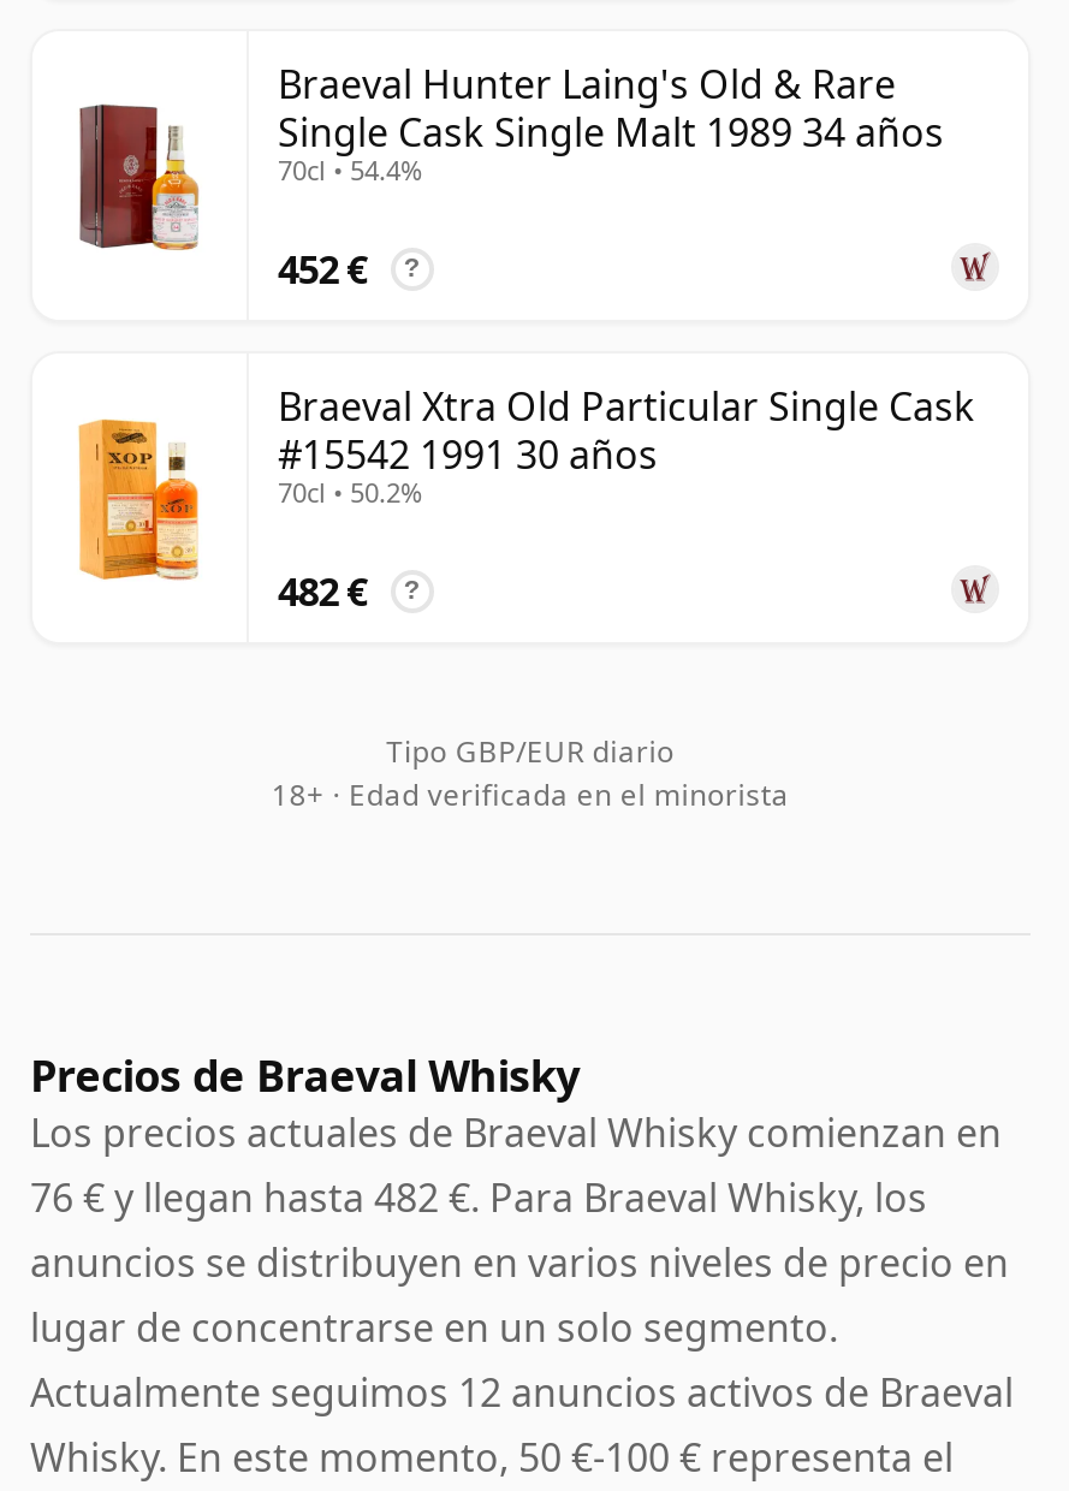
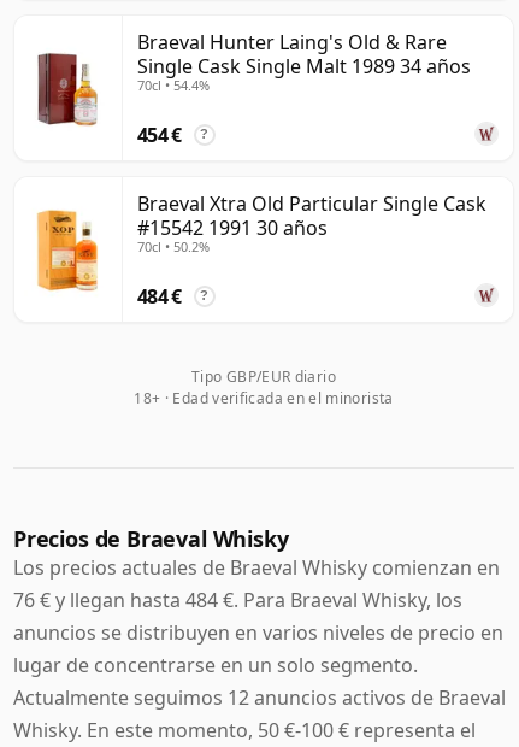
[278,242,366,295] 452 € -> [137,121,182,148] 454 €
[278,565,366,618] 482 € -> [137,283,182,309] 484 €
[30,1171,927,1224] 76 € y llegan hasta 482 €. Para Braeval Whisky, los -> [13,587,462,613] 76 € y llegan hasta 484 €. Para Braeval Whisky, los

